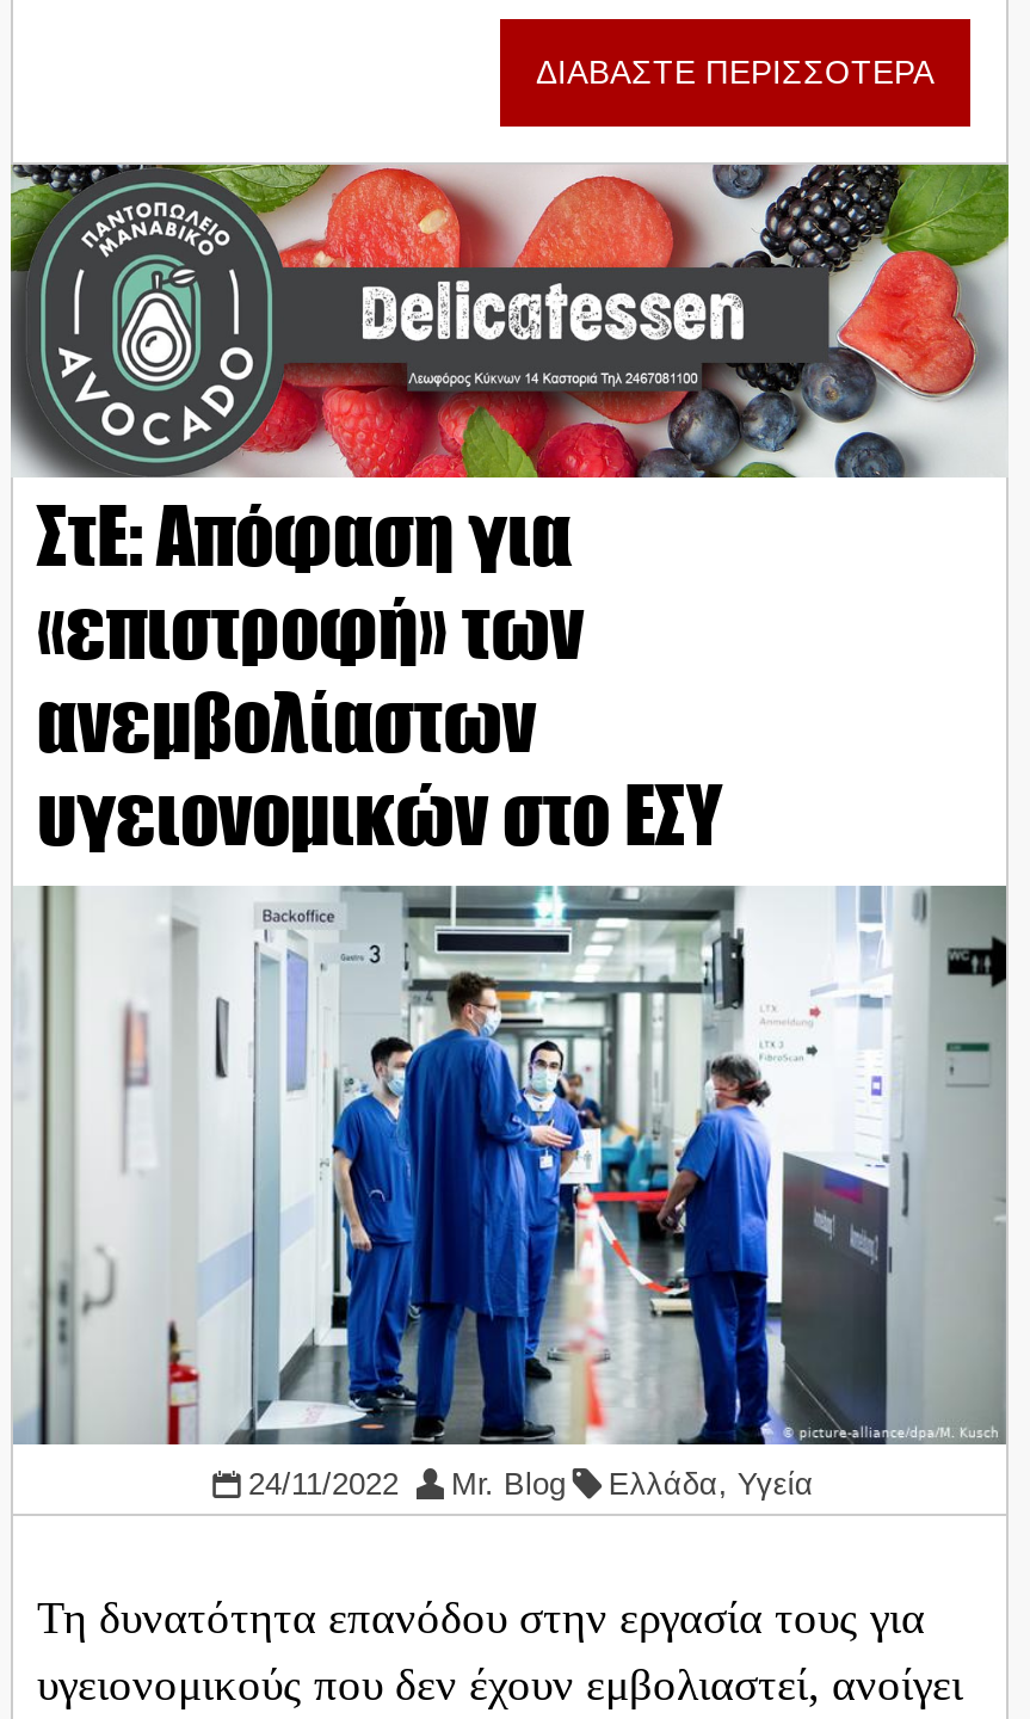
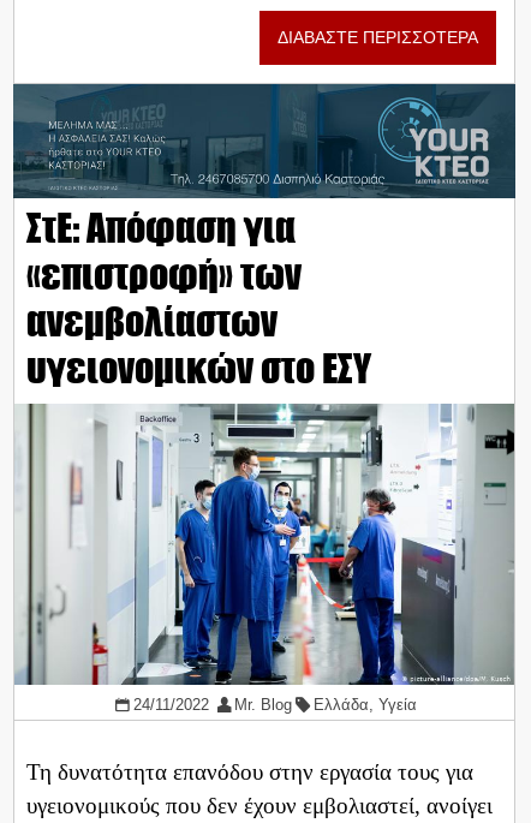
[11,161,1009,481] [image] -> [13,83,517,199] [image]

